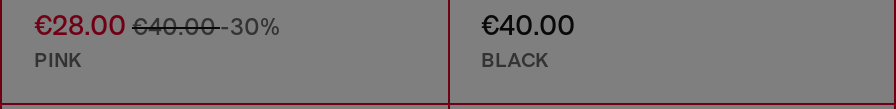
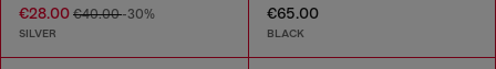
[481,9,575,41] €40.00 -> [266,5,318,22] €65.00
[34,48,82,74] PINK -> [19,26,56,40] SILVER

